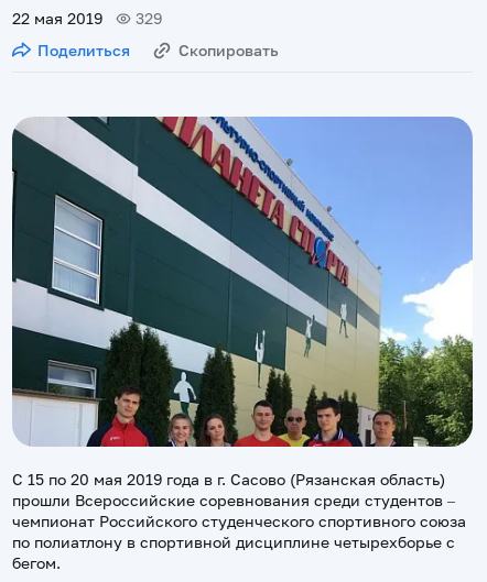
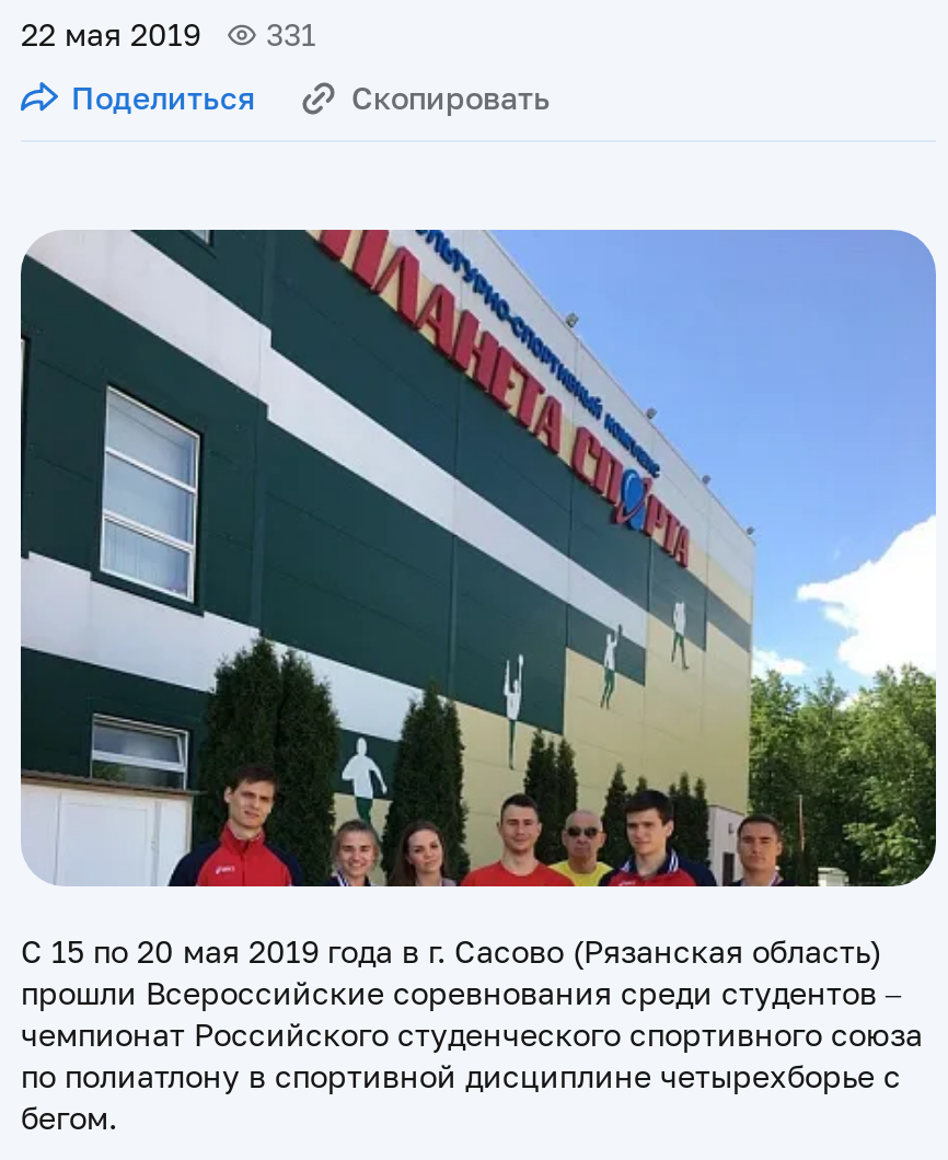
[12,9,162,28] 22 мая 2019 329 -> [21,15,316,53] 22 мая 2019 331

